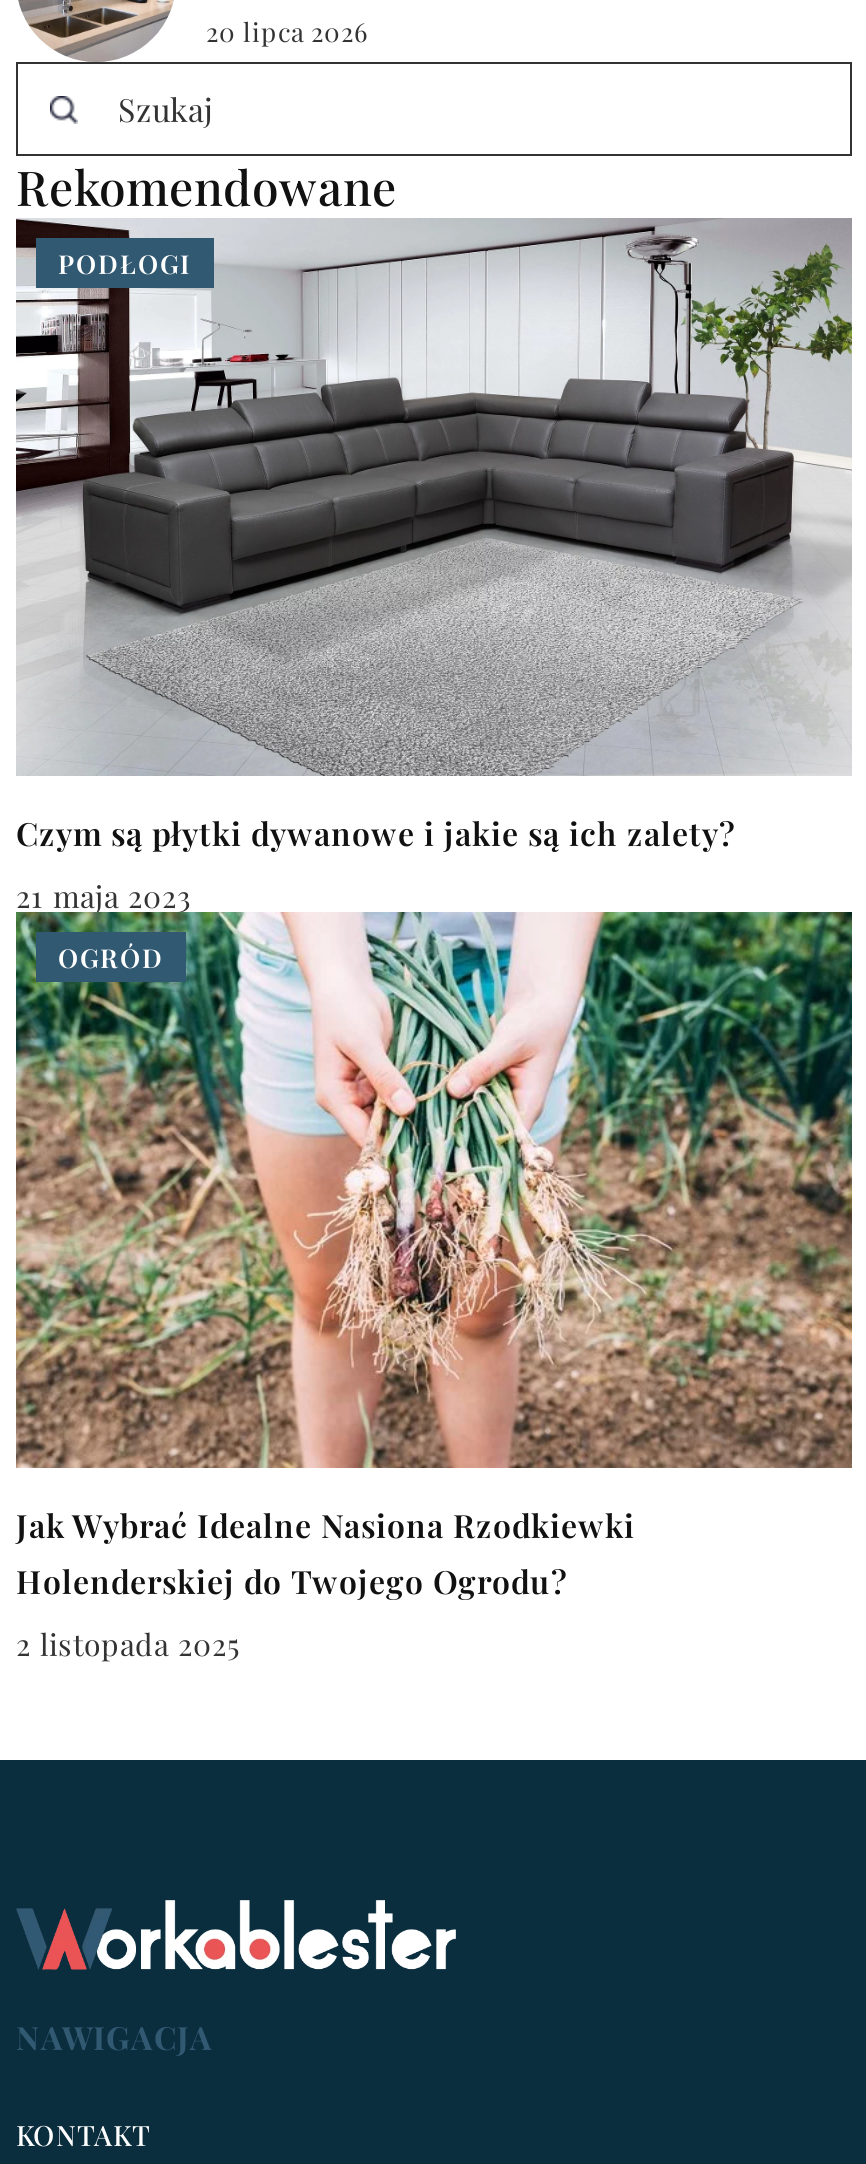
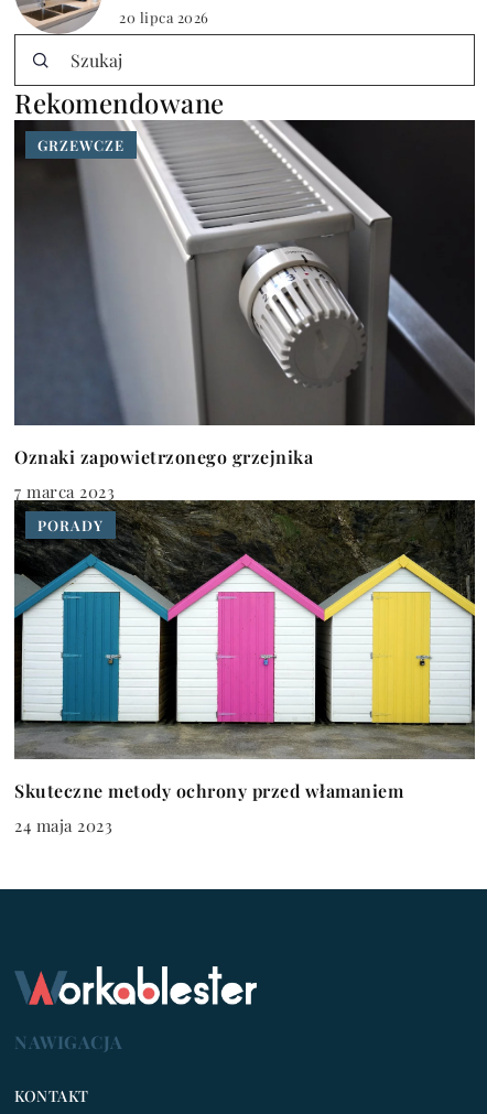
[16,218,854,778] [image] | PODŁOGI -> [13,119,476,428] [image] | GRZEWCZE
[16,811,736,853] Czym są płytki dywanowe i jakie są ich zalety? -> [14,446,313,469] Oznaki zapowietrzonego grzejnika
[14,875,854,1470] [image] | 21 maja 2023 -> [13,481,476,760] [image] | 7 marca 2023
[58,939,164,973] OGRÓD -> [37,516,104,535] PORADY
[16,1504,635,1602] Jak Wybrać Idealne Nasiona Rzodkiewki | Holenderskiej do Twojego Ogrodu? -> [14,780,403,803] Skuteczne metody ochrony przed włamaniem
[16,1624,240,1664] 2 listopada 2025 -> [14,815,112,837] 24 maja 2023

